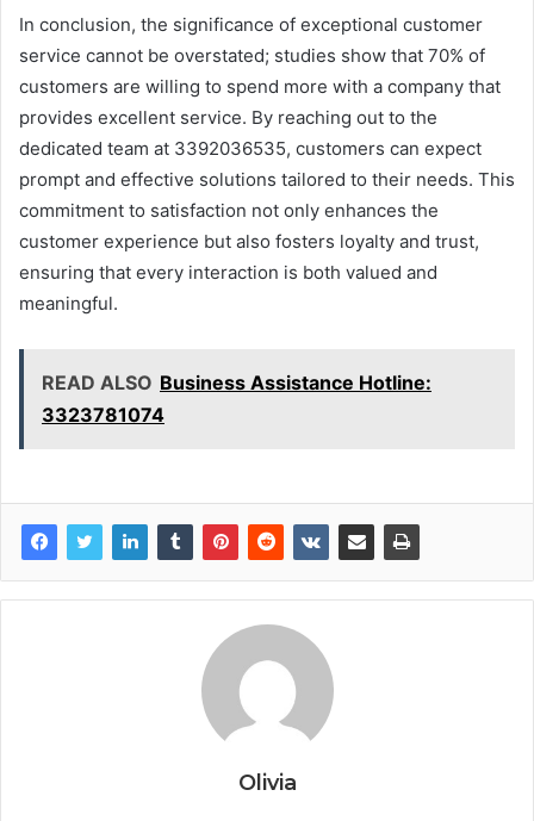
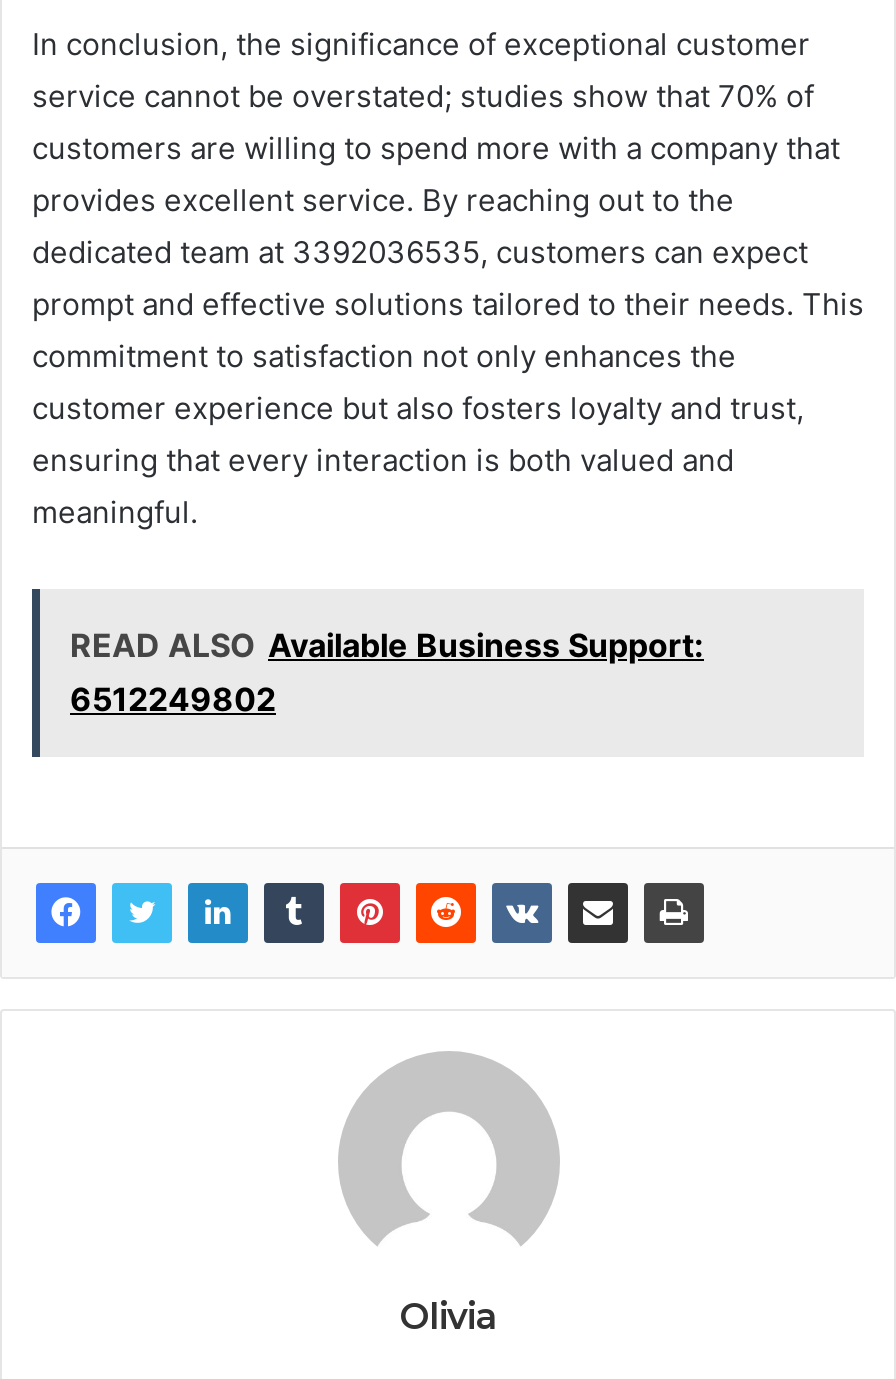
[42,370,431,394] READ ALSO Business Assistance Hotline: -> [70,624,704,664] READ ALSO Available Business Support:
[42,402,164,426] 3323781074 -> [70,678,276,718] 6512249802

